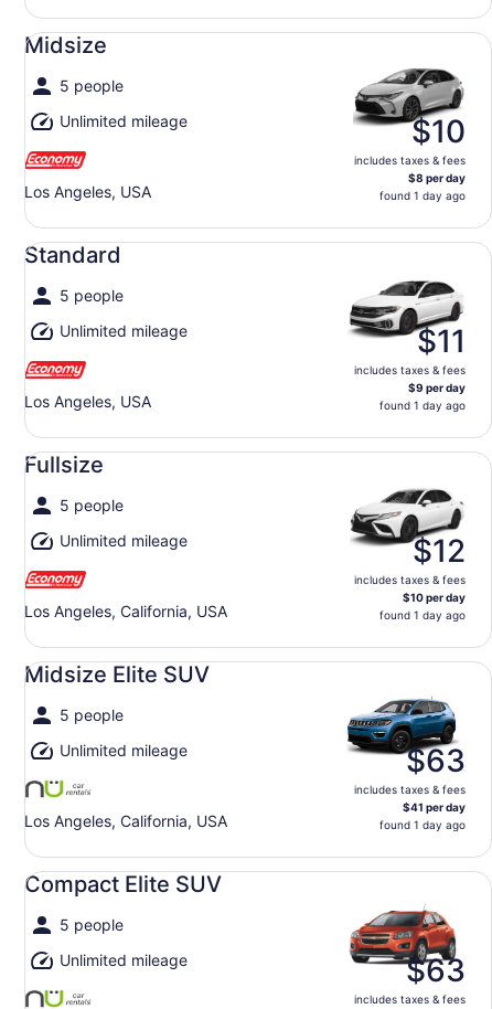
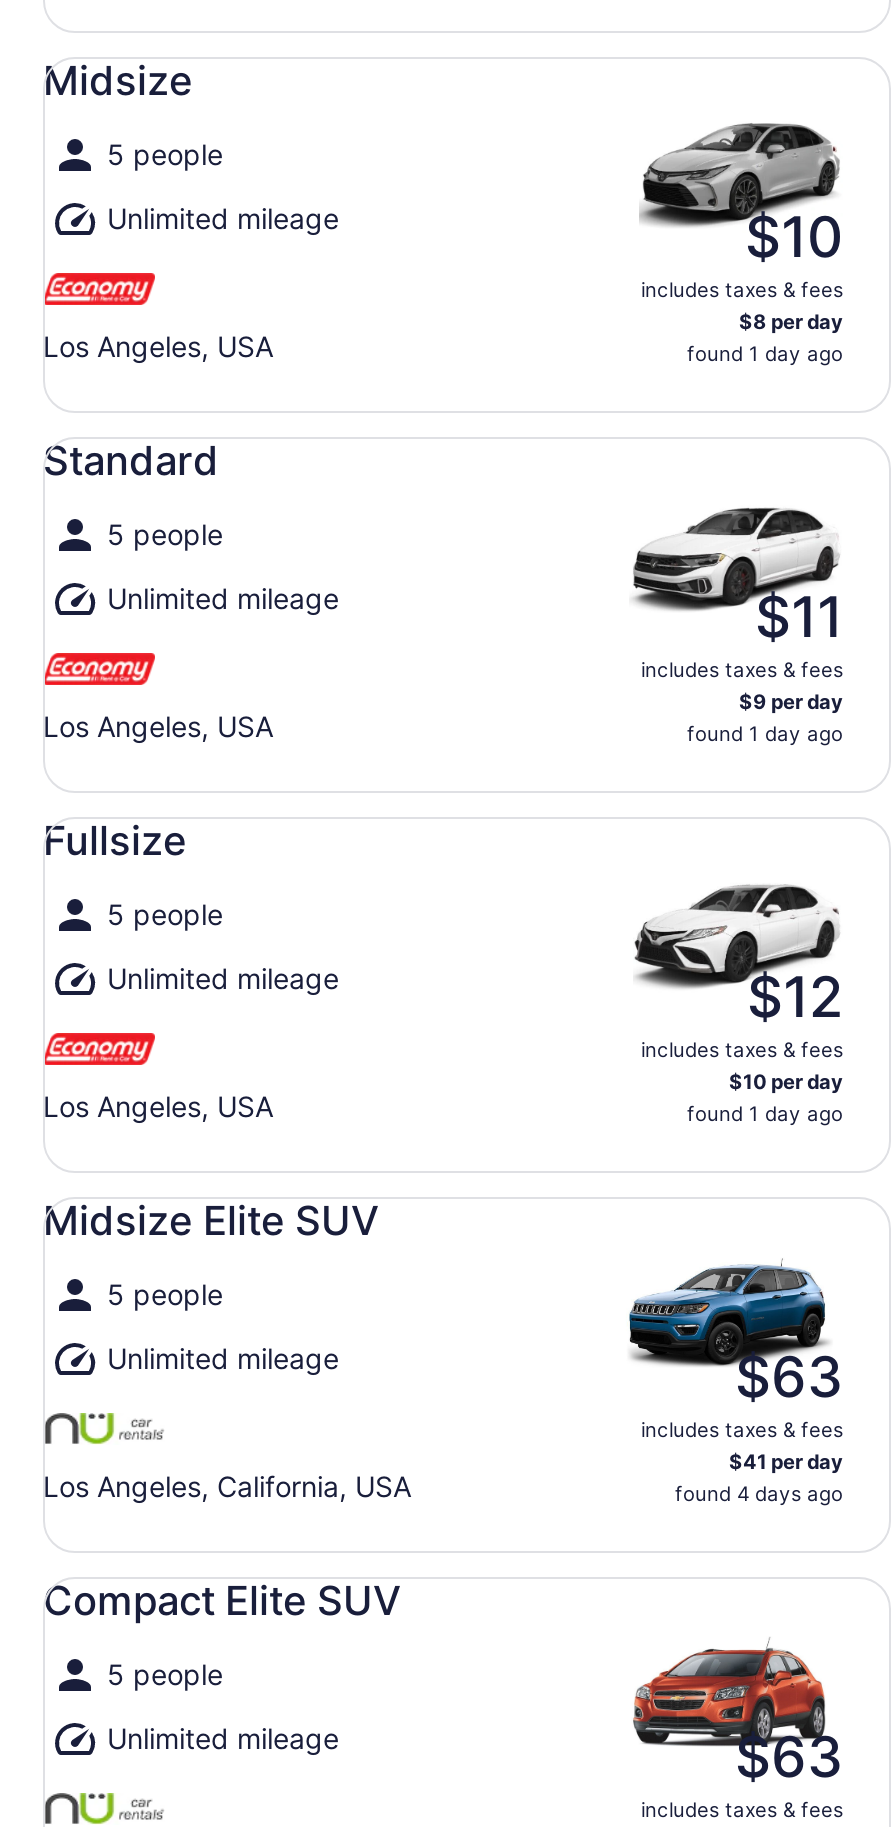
[24,602,227,620] Los Angeles, California, USA -> [43,1089,273,1123] Los Angeles, USA
[379,818,466,831] found 1 day ago -> [675,1481,843,1505] found 4 days ago

